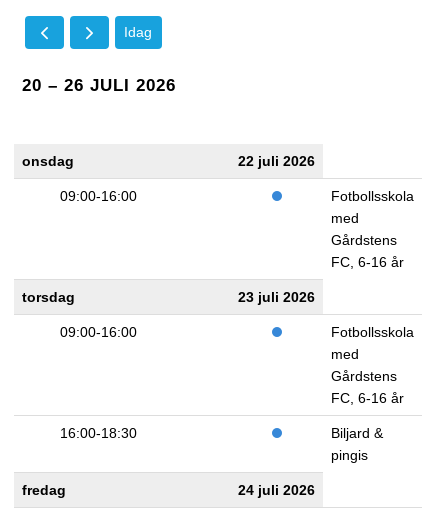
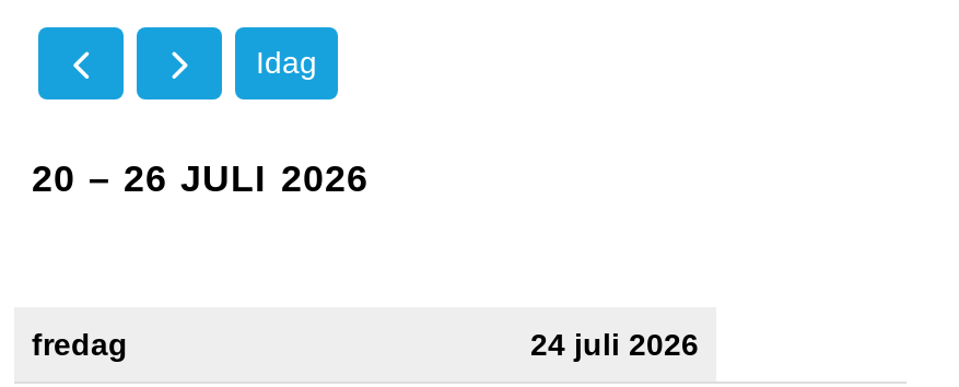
[22,153,414,463] onsdag | 22 juli 2026 | 09:00-16:00 | Fotbollsskola | med | Gårdstens | FC, 6-16 år | torsdag | 23 juli 2026 | 09:00-16:00 | Fotbollsskola | med | Gårdstens | FC, 6-16 år | 16:00-18:30 | Biljard & | pingis -> none

